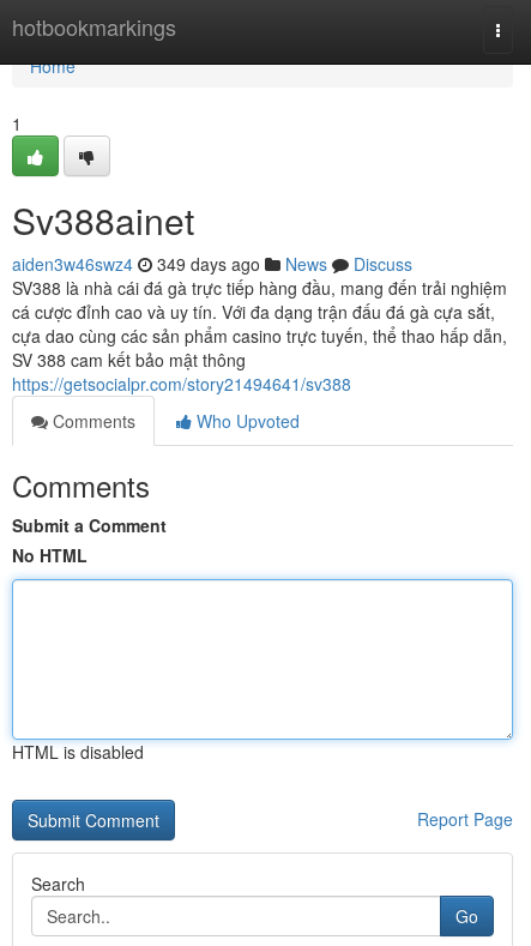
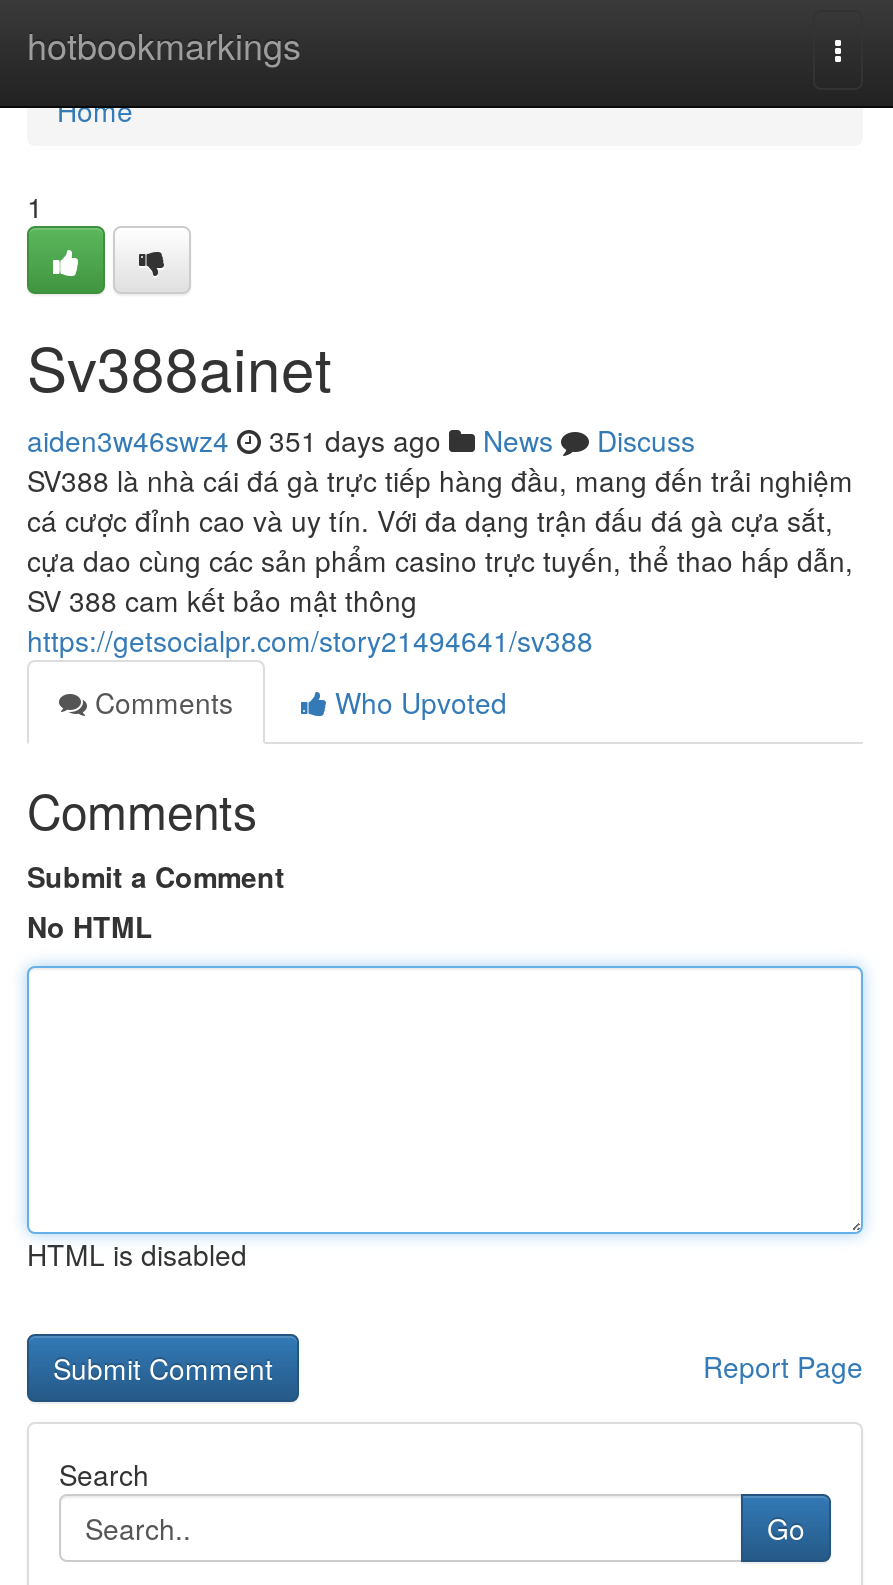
[12,252,412,276] aiden3w46swz4 349 days ago News Discuss -> [27,420,695,460] aiden3w46swz4 351 days ago News Discuss

